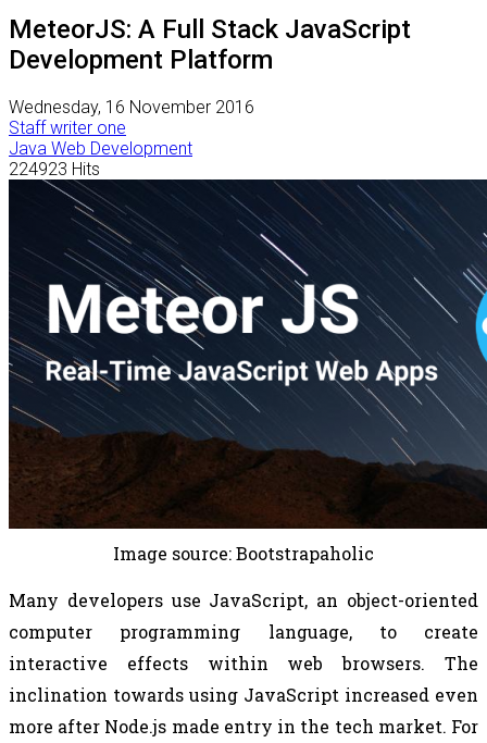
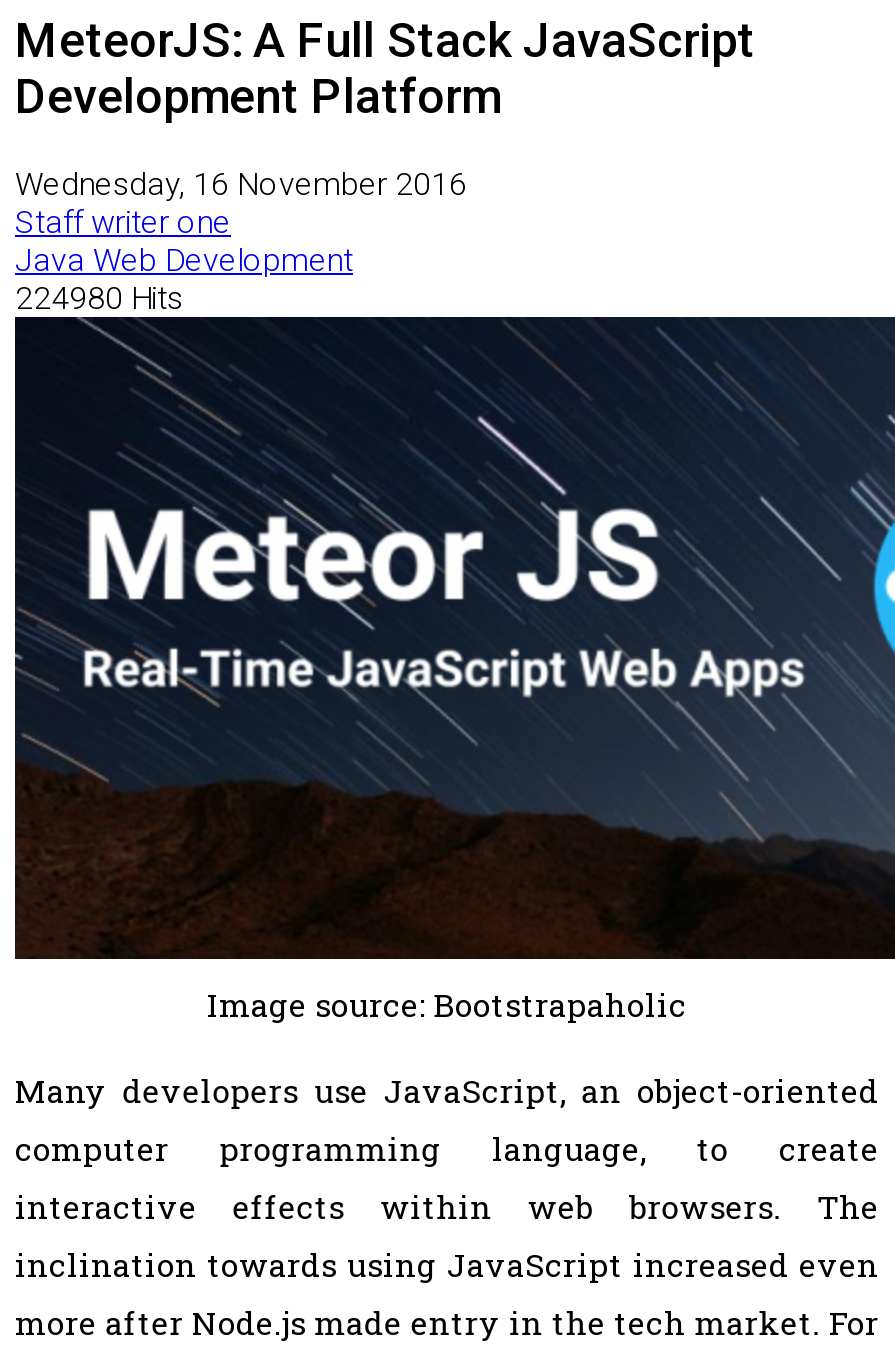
[9,159,100,180] 224923 Hits -> [15,279,183,317] 224980 Hits

